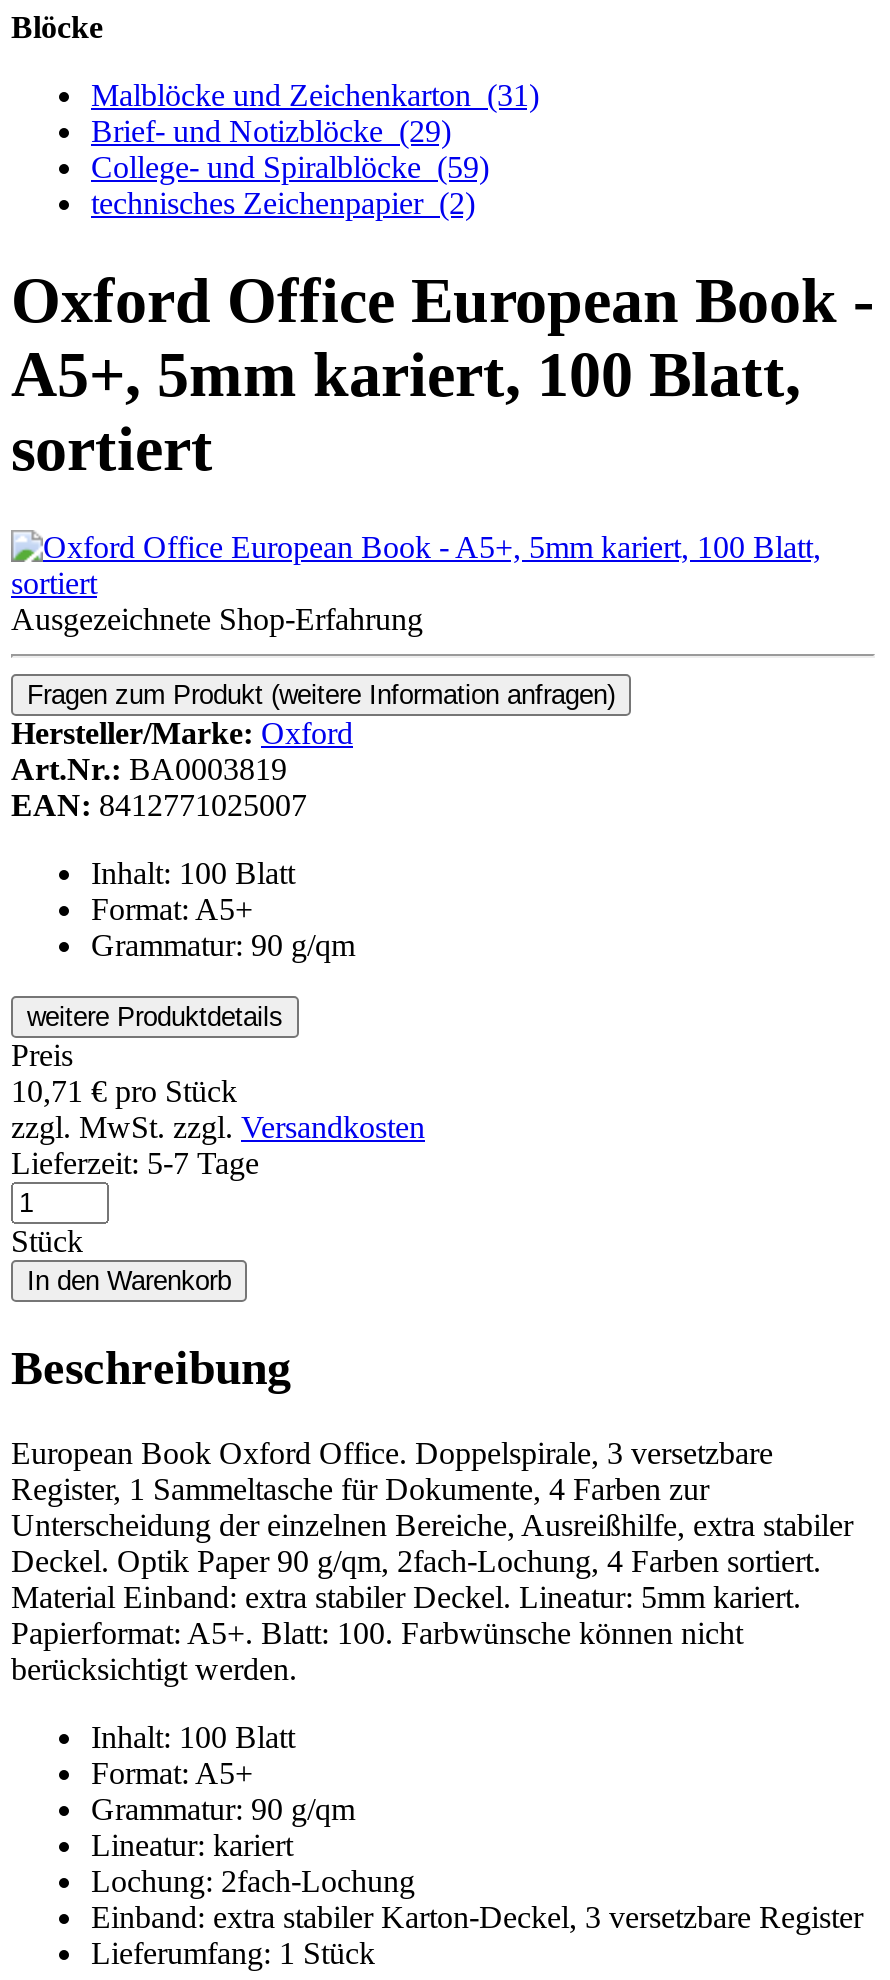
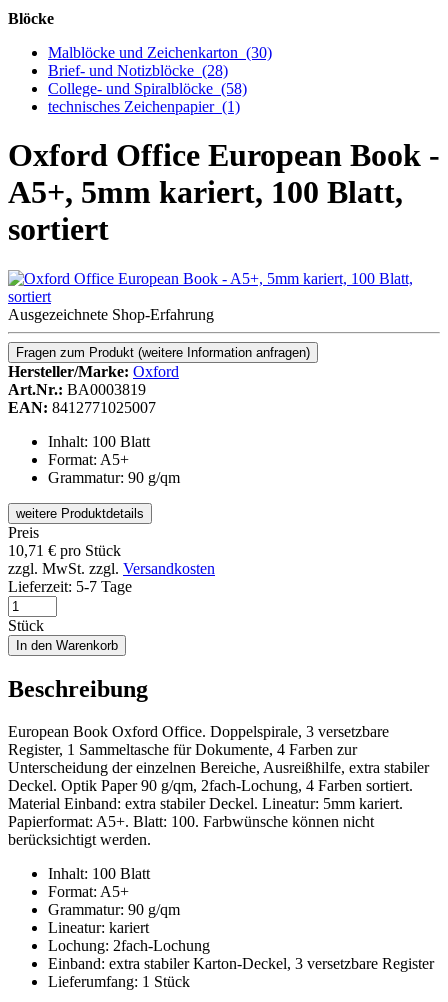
[91,78,539,112] Malblöcke und Zeichenkarton (31) -> [48,44,272,61] Malblöcke und Zeichenkarton (30)
[91,114,451,148] Brief- und Notizblöcke (29) -> [48,62,228,79] Brief- und Notizblöcke (28)
[91,150,489,184] College- und Spiralblöcke (59) -> [48,80,247,97] College- und Spiralblöcke (58)
[91,186,475,220] technisches Zeichenpapier (2) -> [48,98,240,115] technisches Zeichenpapier (1)

